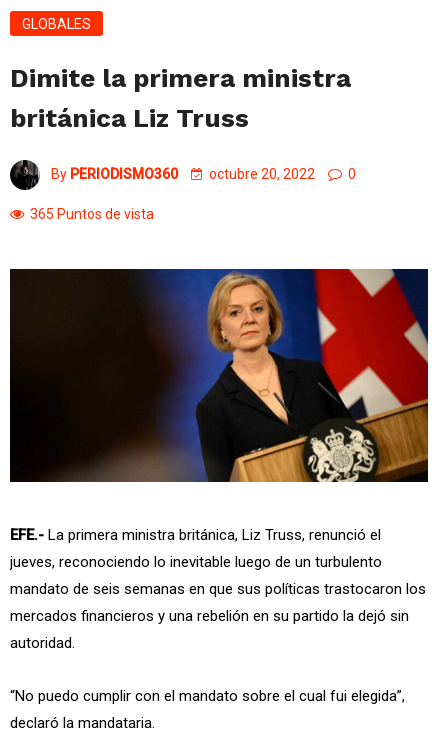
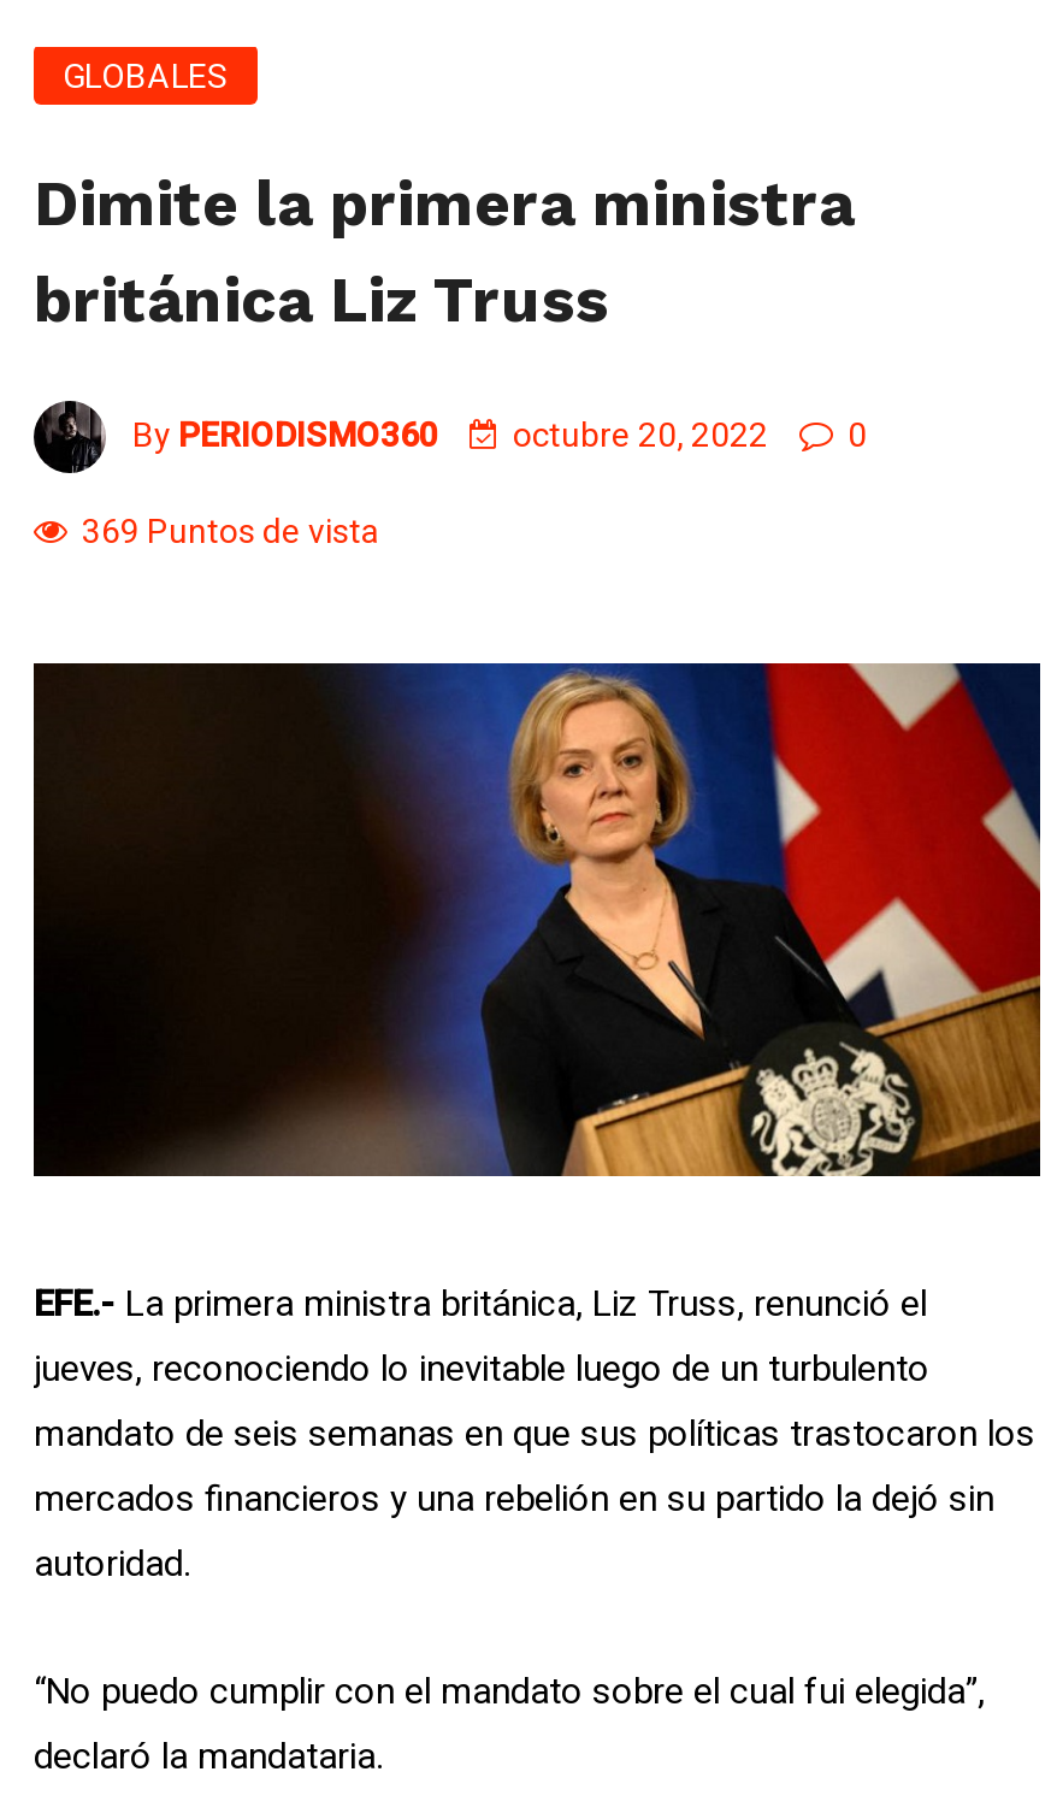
[27,206,154,222] 365 Puntos de vista -> [75,512,380,550] 369 Puntos de vista

